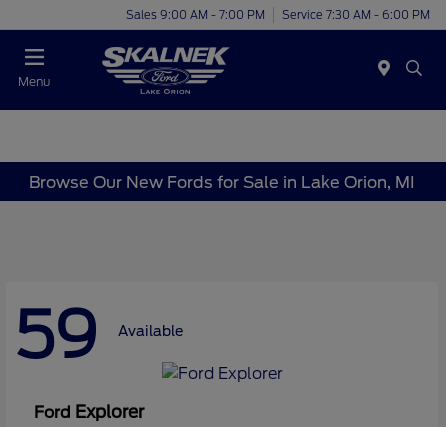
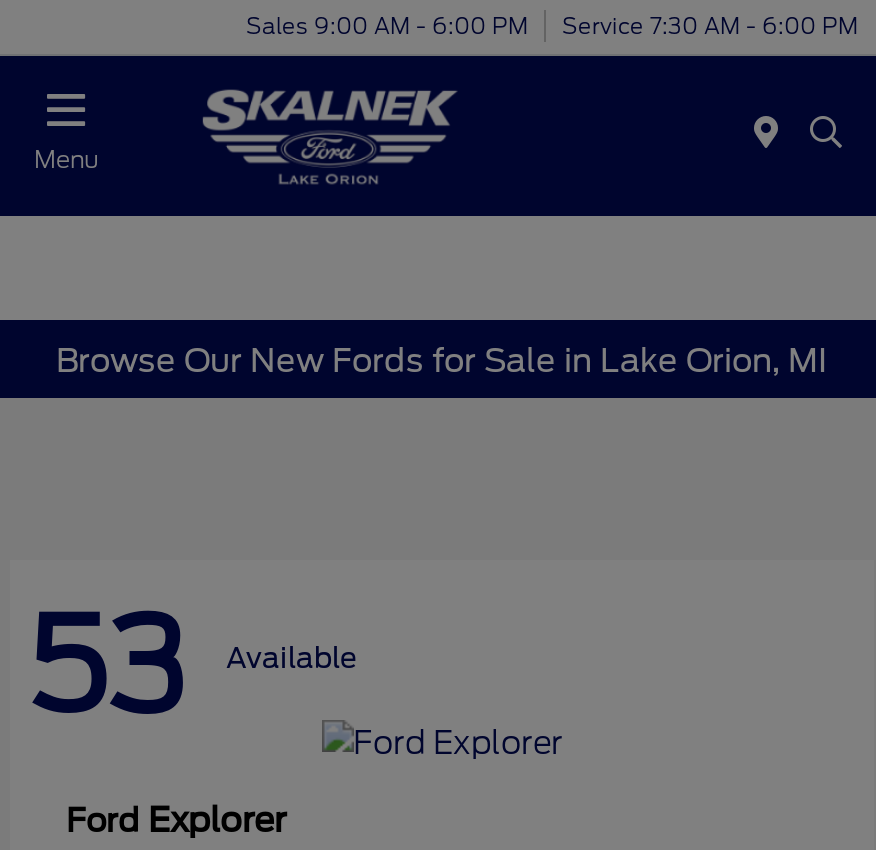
[126,7,430,21] Sales 9:00 AM - 7:00 PM Service 7:30 AM - 6:00 PM -> [246,11,858,39] Sales 9:00 AM - 6:00 PM Service 7:30 AM - 6:00 PM
[14,297,183,373] 59 Available -> [26,589,356,741] 53 Available

